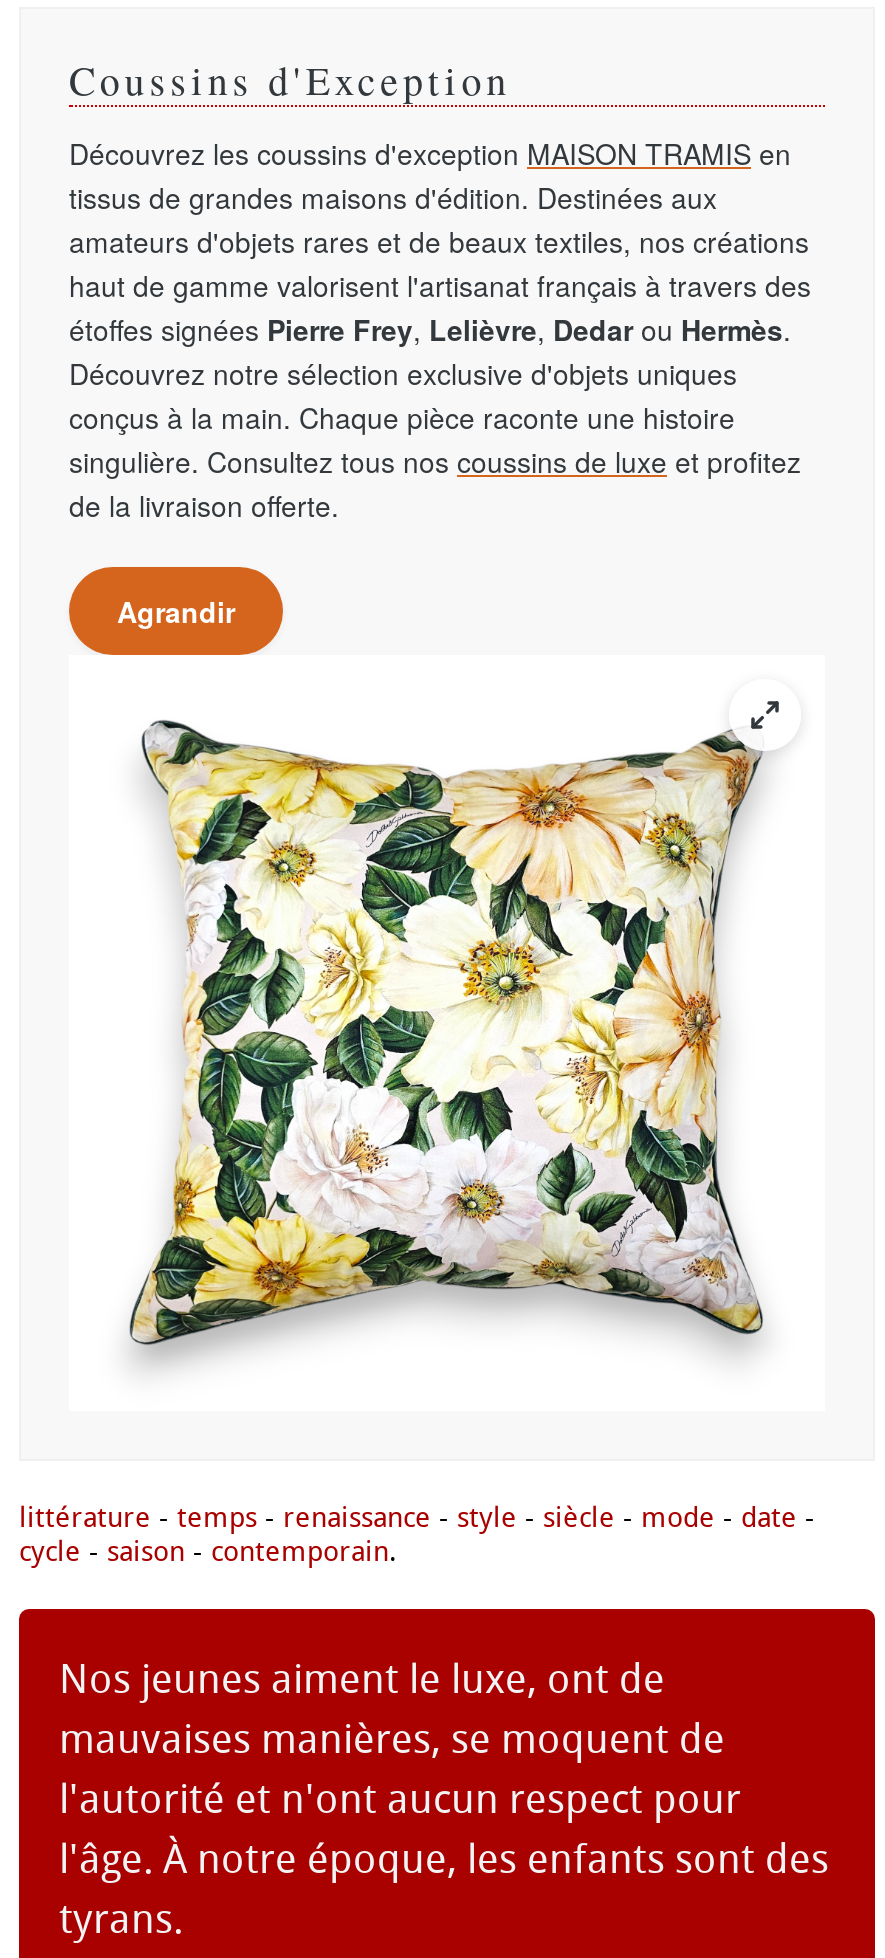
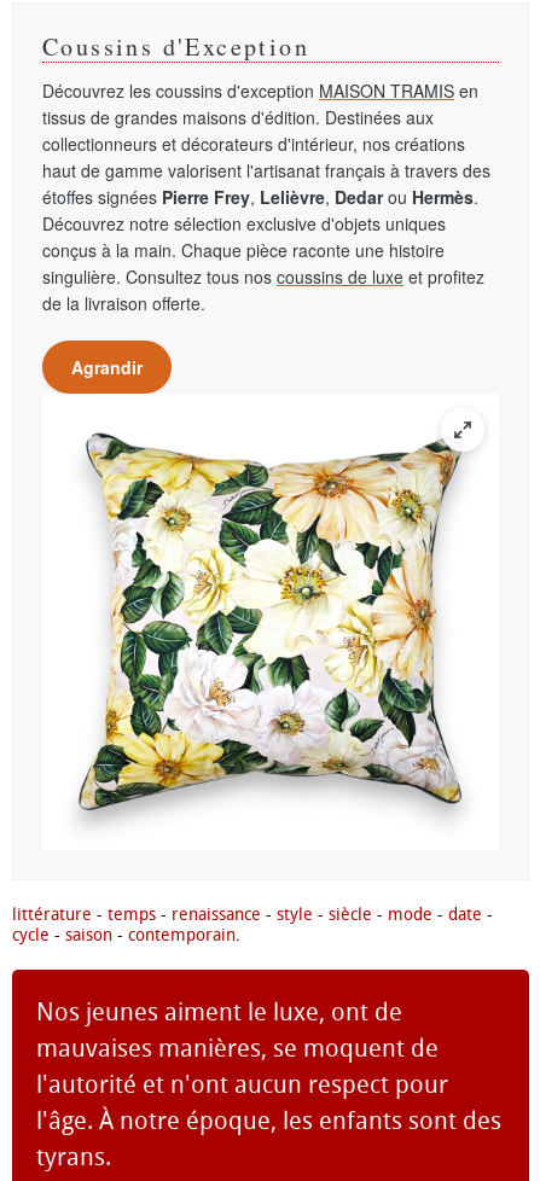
[69,221,809,261] amateurs d'objets rares et de beaux textiles, nos créations -> [42,132,465,156] collectionneurs et décorateurs d'intérieur, nos créations

